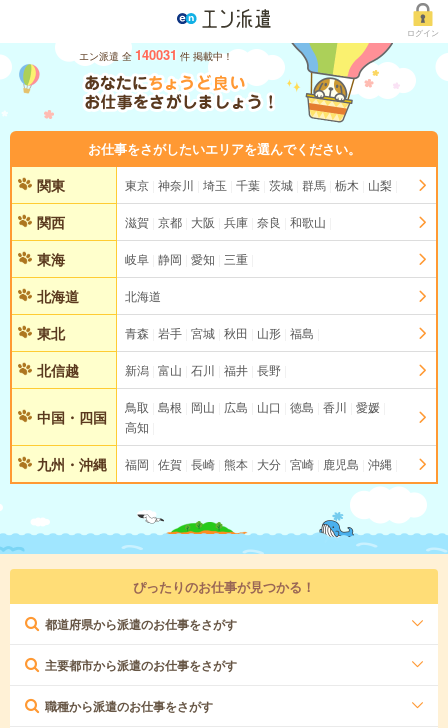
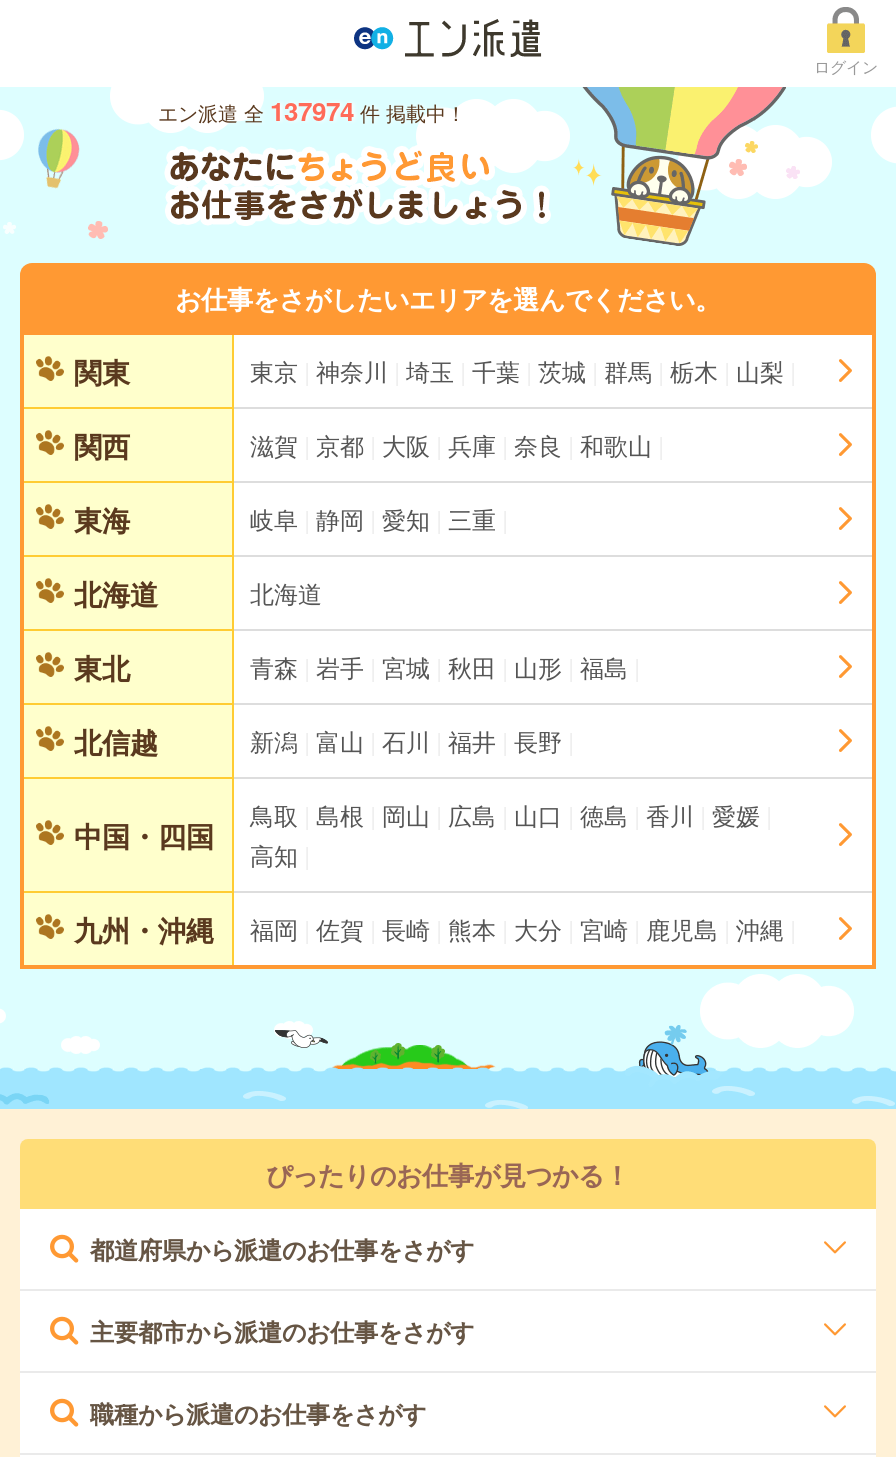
[79,45,233,64] エン派遣 全 140031 件 掲載中！ -> [158,92,466,130] エン派遣 全 137974 件 掲載中！

